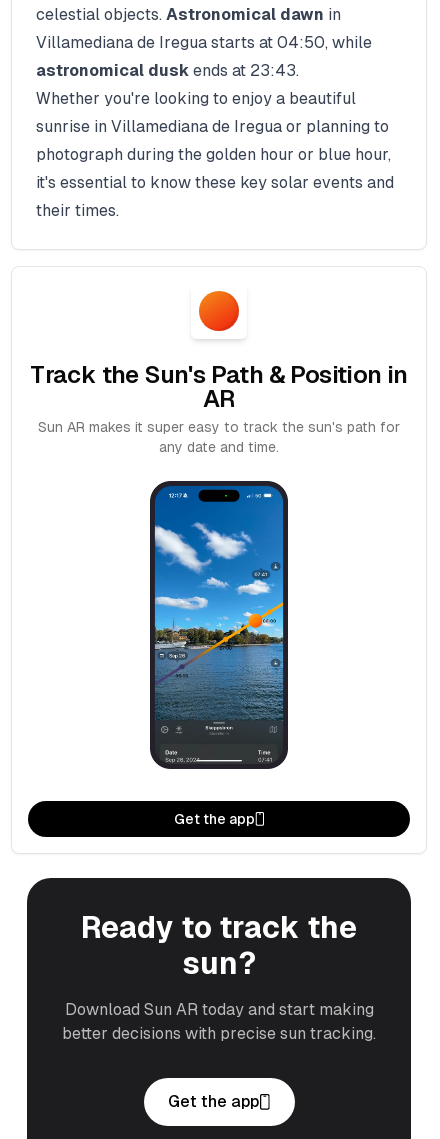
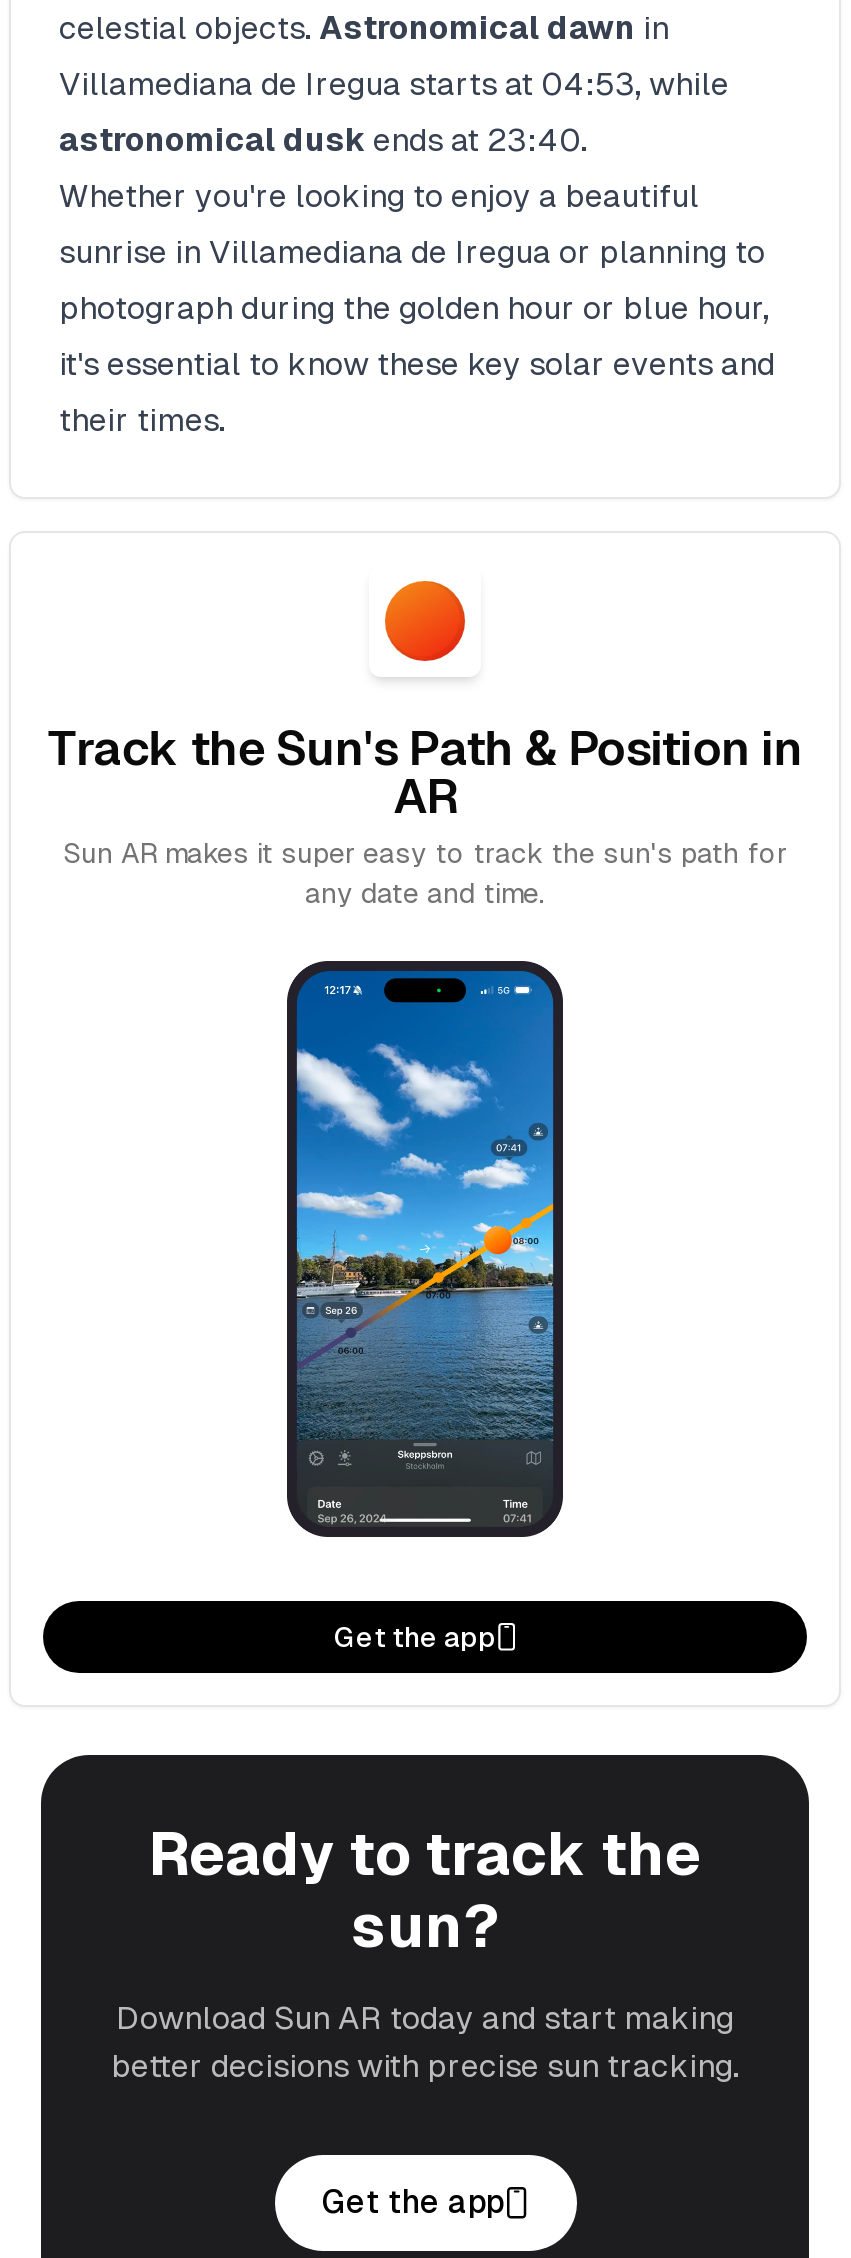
[36,33,372,52] Villamediana de Iregua starts at 04:50, while -> [59,65,729,103] Villamediana de Iregua starts at 04:53, while
[36,61,299,80] astronomical dusk ends at 23:43. -> [59,121,587,159] astronomical dusk ends at 23:40.

